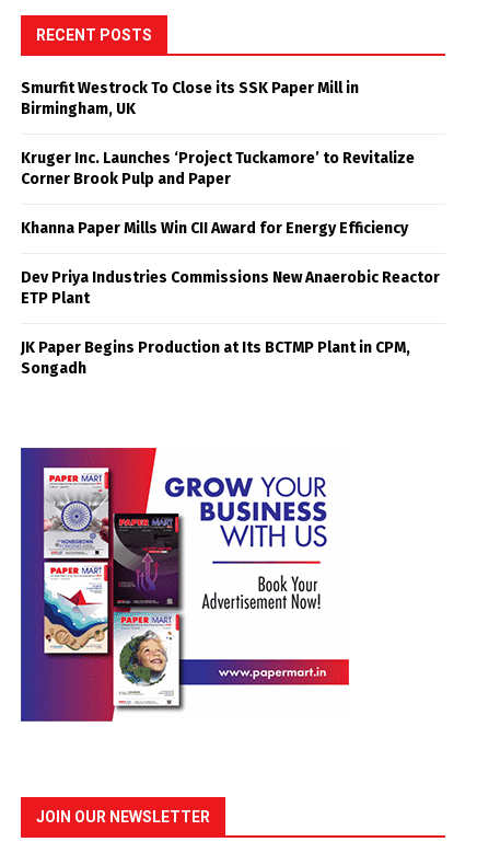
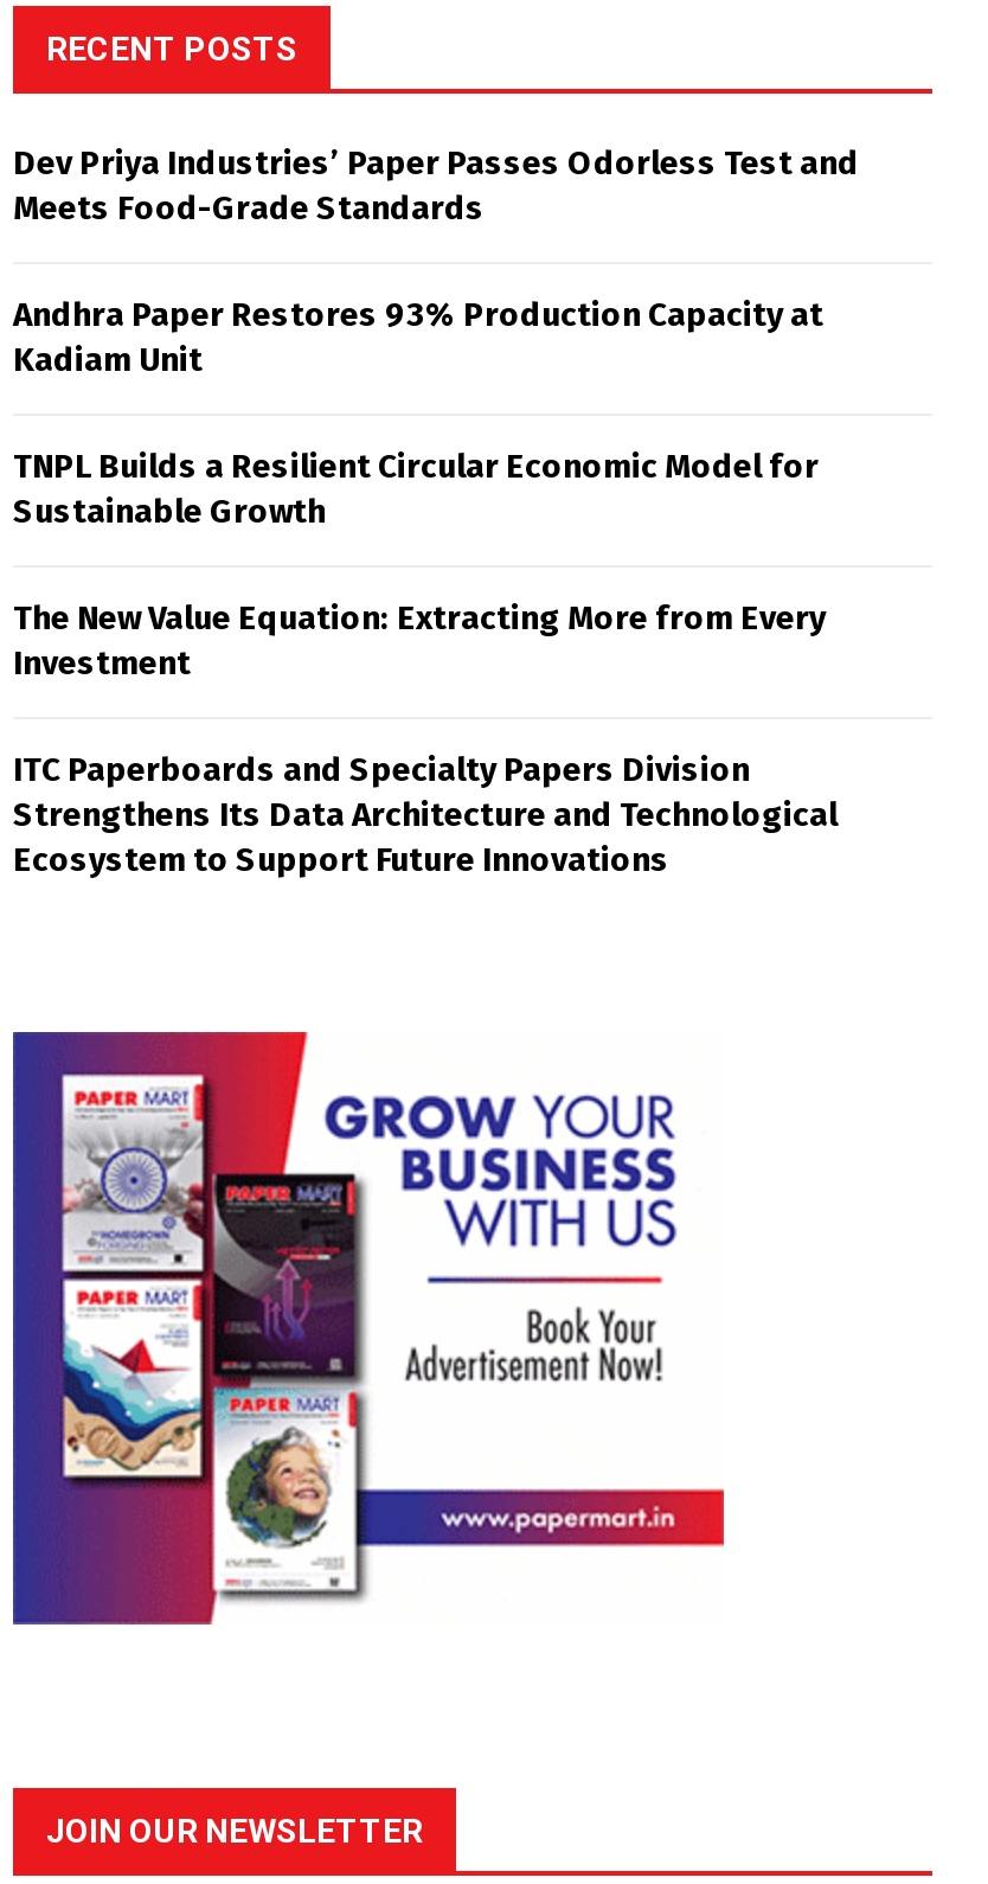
[21,79,359,118] Smurfit Westrock To Close its SSK Paper Mill in | Birmingham, UK -> [13,144,859,229] Dev Priya Industries’ Paper Passes Odorless Test and | Meets Food-Grade Standards
[21,149,415,189] Kruger Inc. Launches ‘Project Tuckamore’ to Revitalize | Corner Brook Pulp and Paper -> [13,296,823,381] Andhra Paper Restores 93% Production Capacity at | Kadiam Unit
[21,219,411,238] Khanna Paper Mills Win CII Award for Energy Efficiency -> [13,447,819,532] TNPL Builds a Resilient Circular Economic Model for | Sustainable Growth
[21,268,440,308] Dev Priya Industries Commissions New Anaerobic Reactor | ETP Plant -> [13,599,826,684] The New Value Equation: Extracting More from Every | Investment
[21,339,410,378] JK Paper Begins Production at Its BCTMP Plant in CPM, | Songadh -> [13,751,838,881] ITC Paperboards and Specialty Papers Division | Strengthens Its Data Architecture and Technological | Ecosystem to Support Future Innovations

